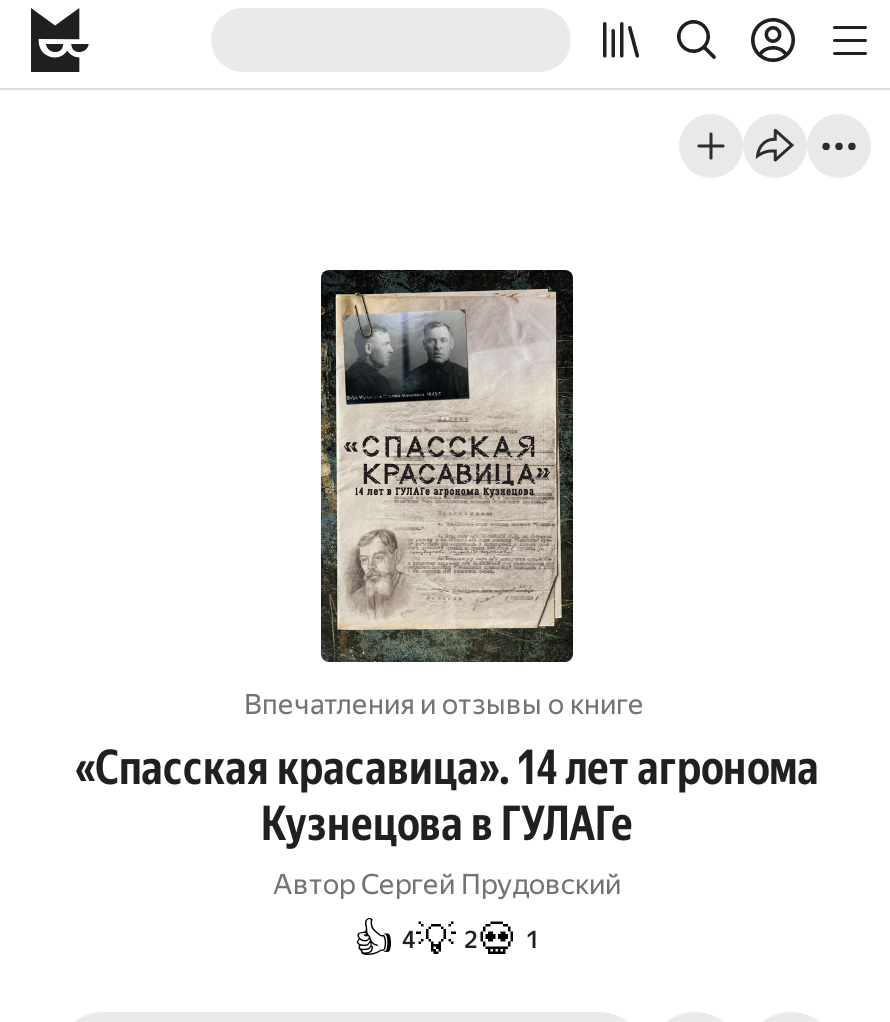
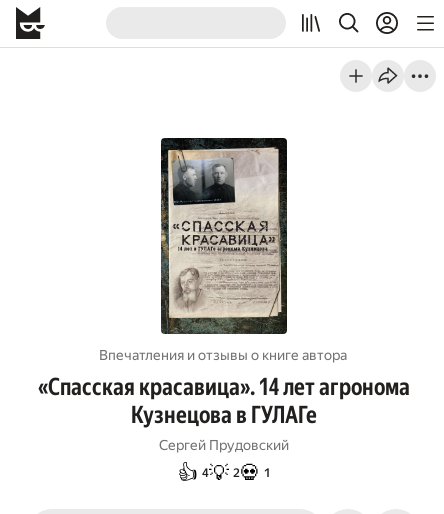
[244,688,644,720] Впечатления и отзывы о книге -> [98,347,346,363] Впечатления и отзывы о книге автора
[273,868,621,900] Автор Сергей Прудовский -> [159,437,289,453] Сергей Прудовский

